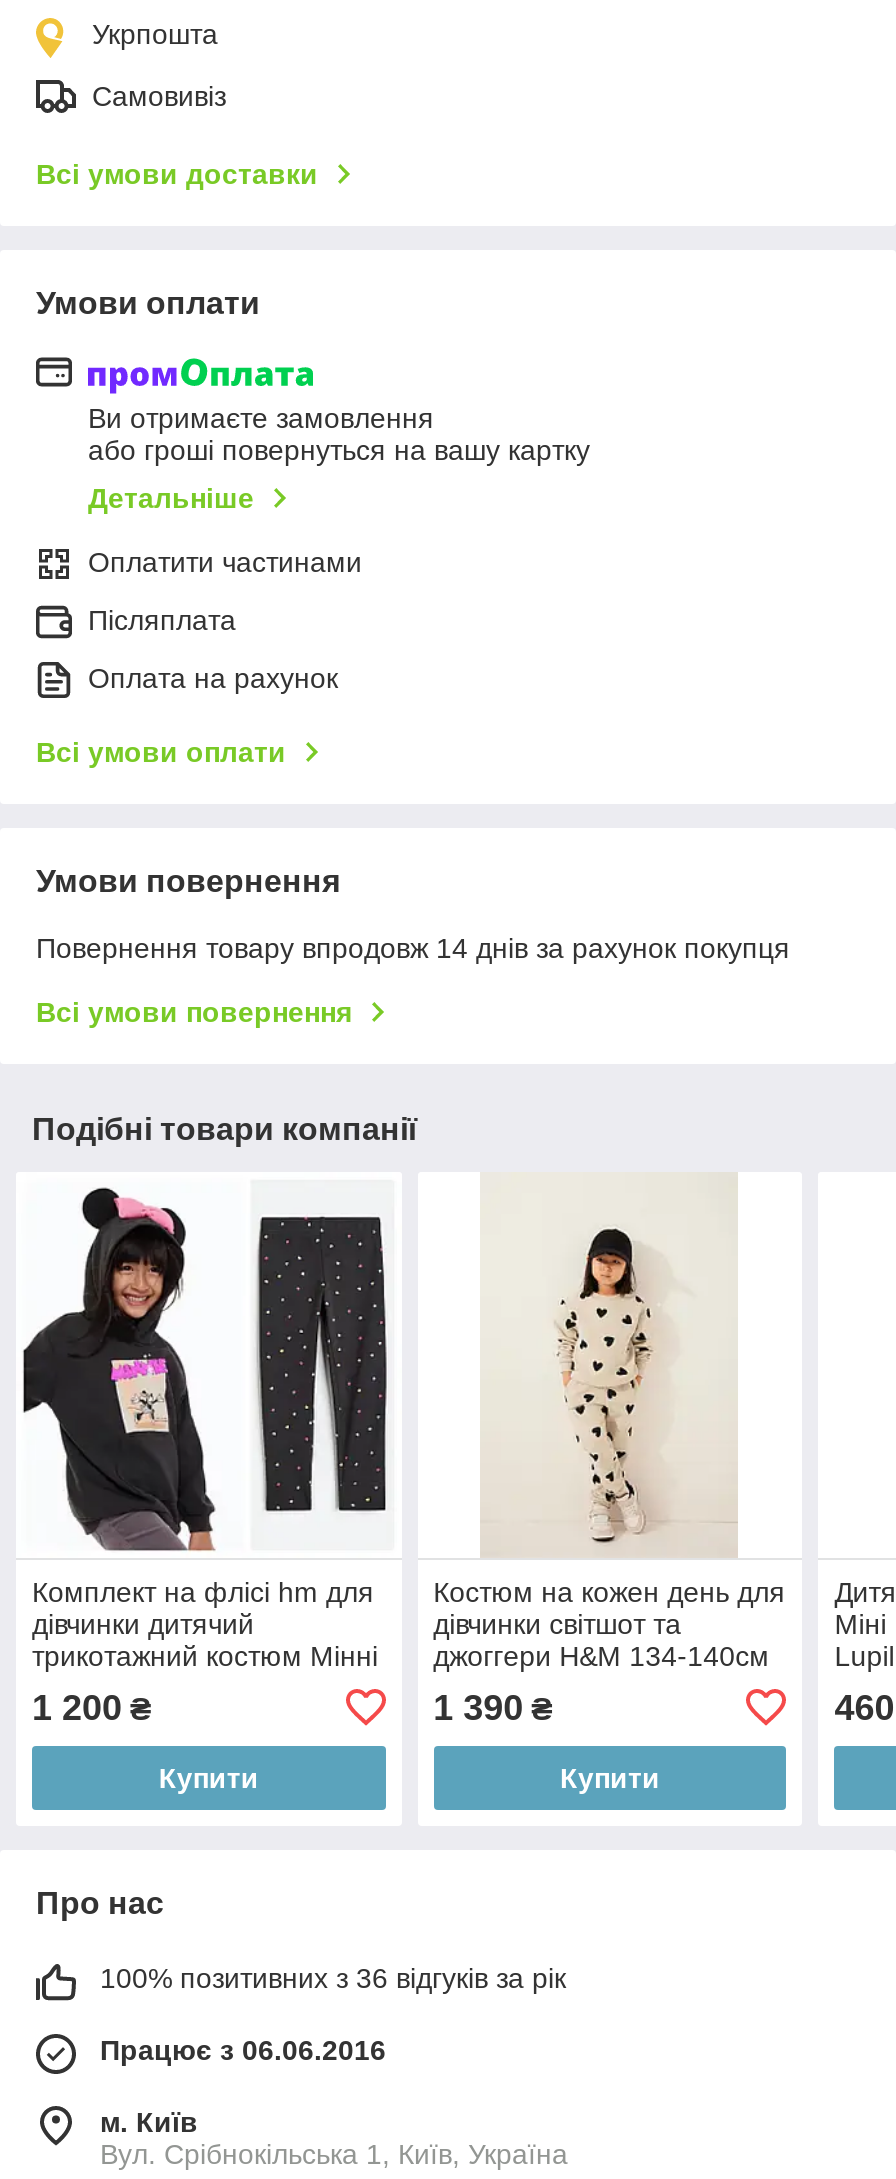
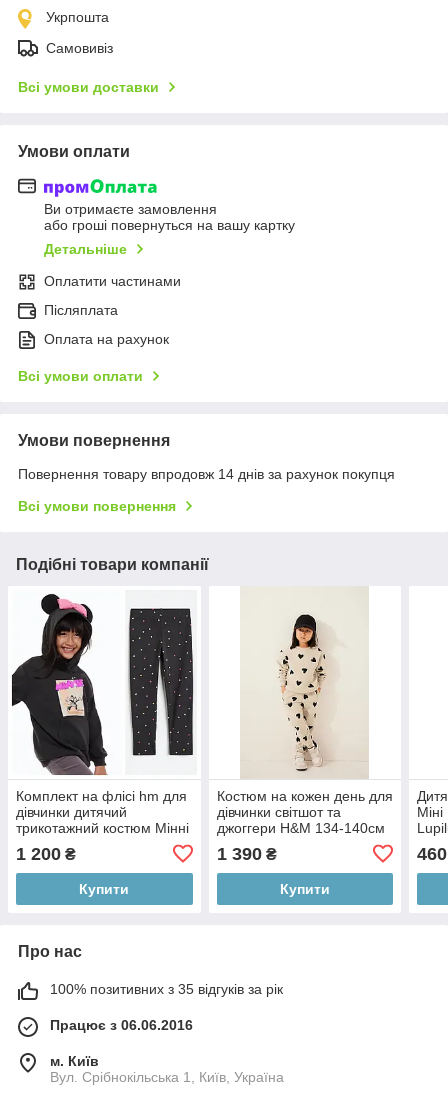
[100,1962,566,1994] 100% позитивних з 36 відгуків за рік -> [50,981,283,997] 100% позитивних з 35 відгуків за рік

